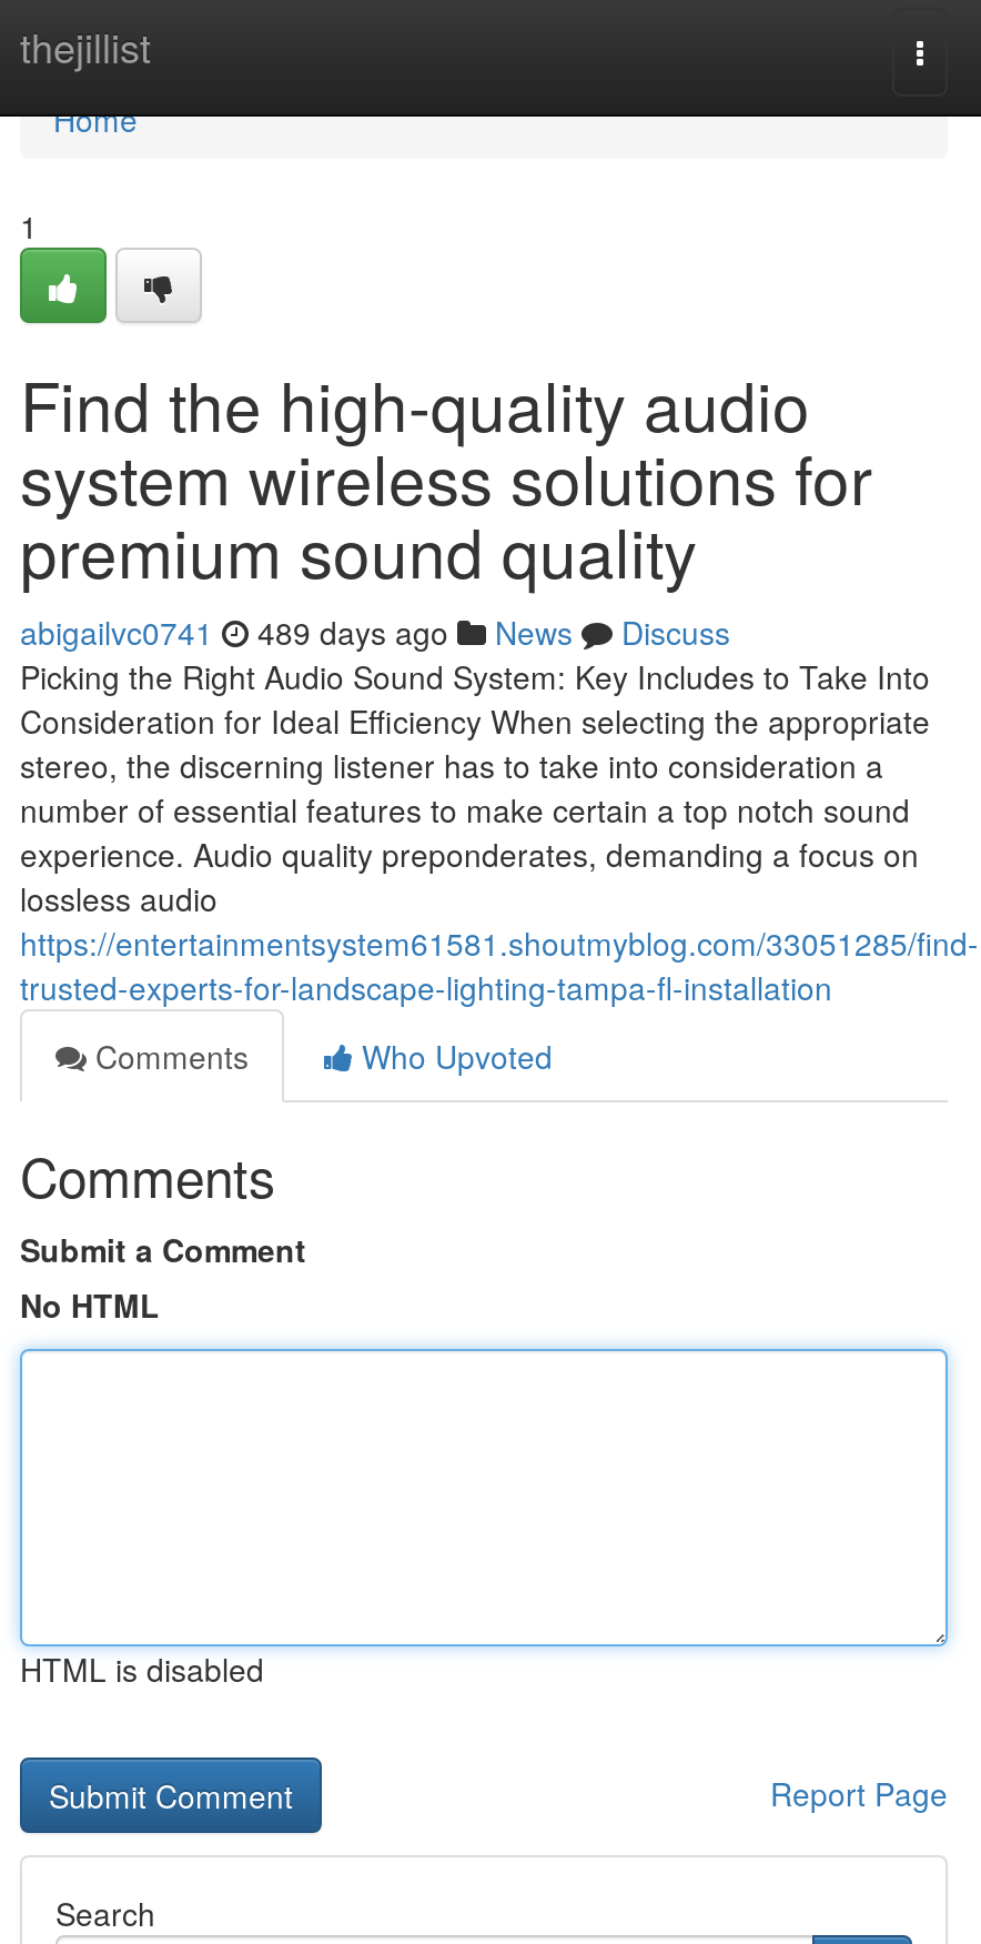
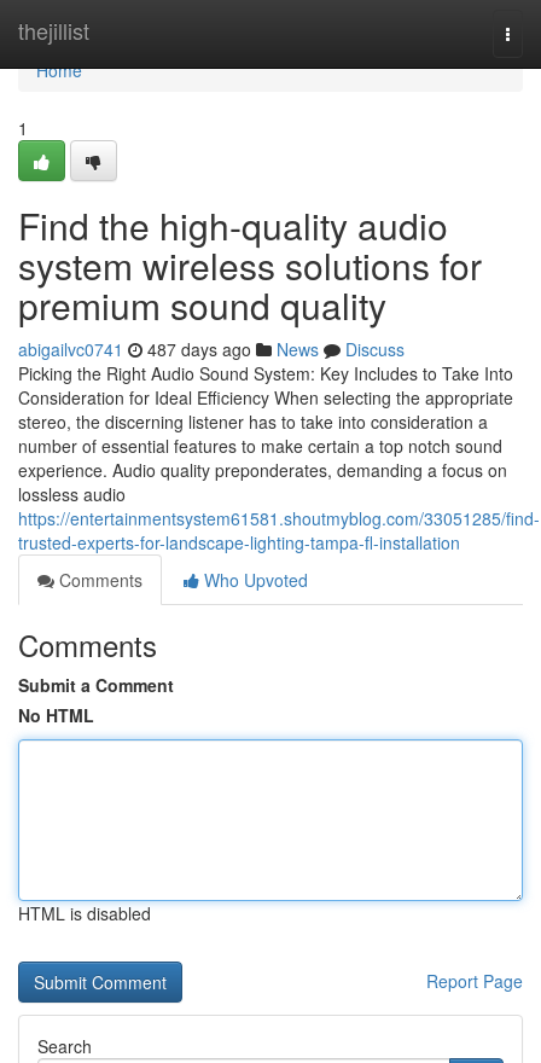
[20,610,730,654] abigailvc0741 489 days ago News Discuss -> [18,337,405,361] abigailvc0741 487 days ago News Discuss

